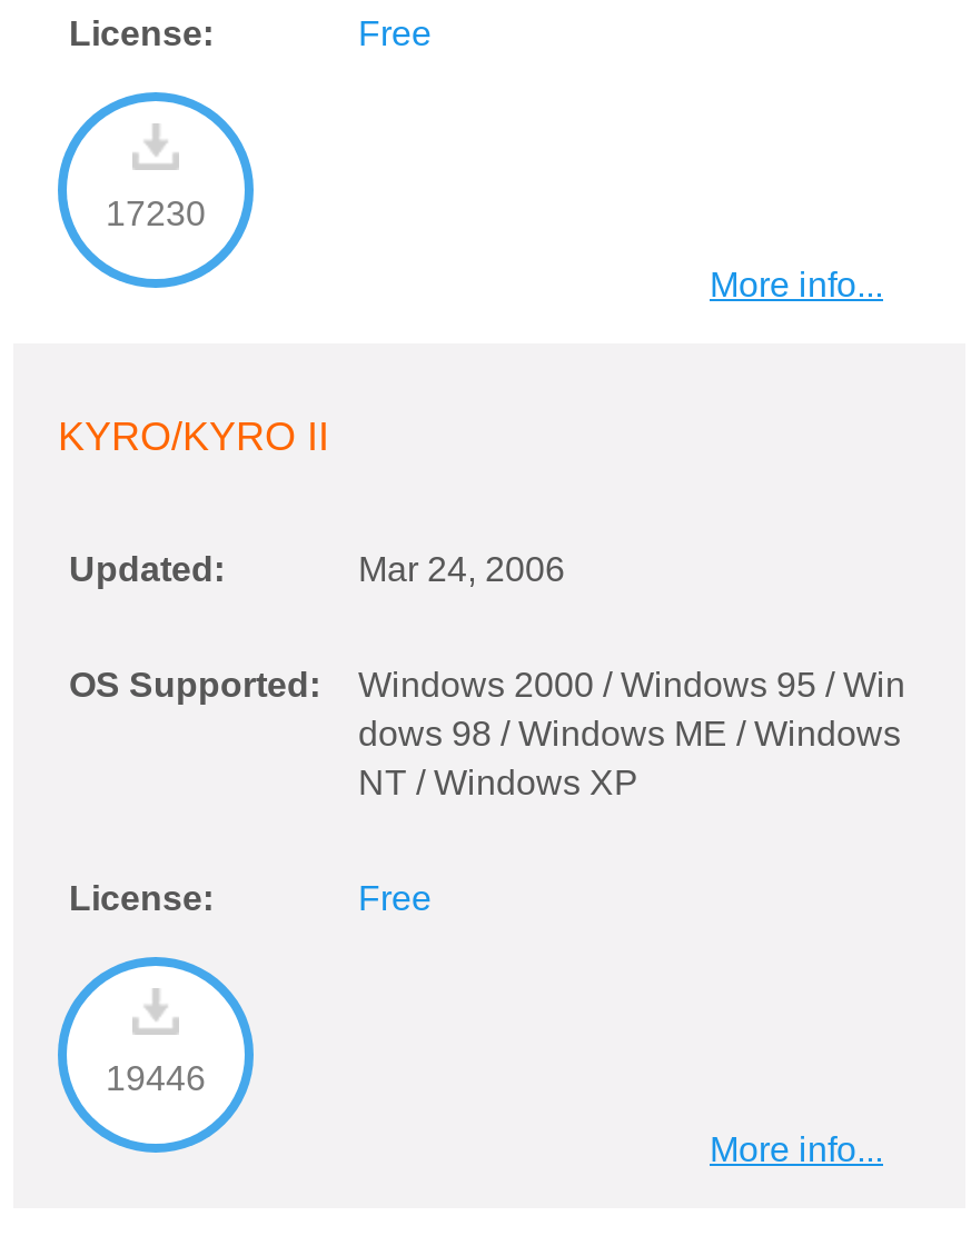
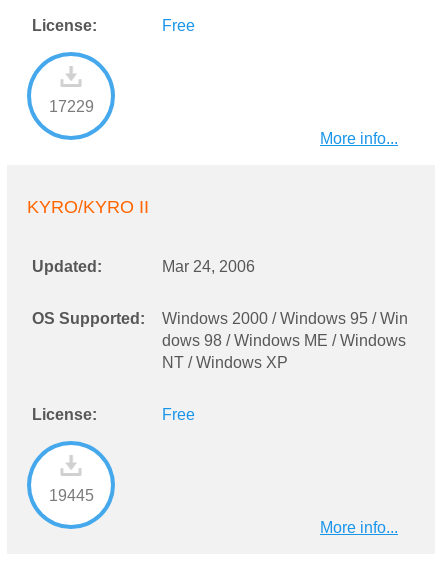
[106,195,206,232] 17230 -> [48,98,93,115] 17229
[106,1059,206,1097] 19446 -> [48,487,93,504] 19445

